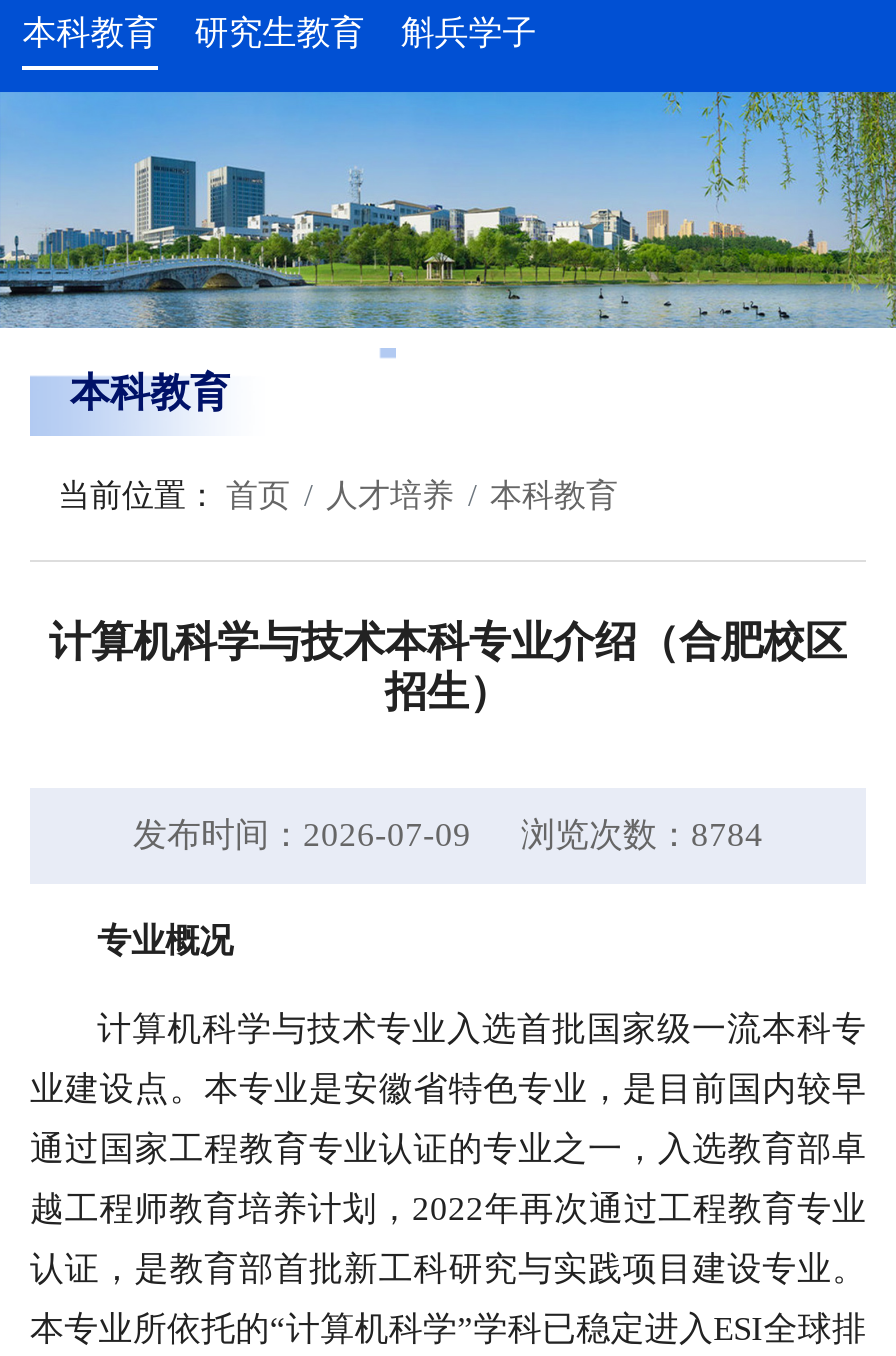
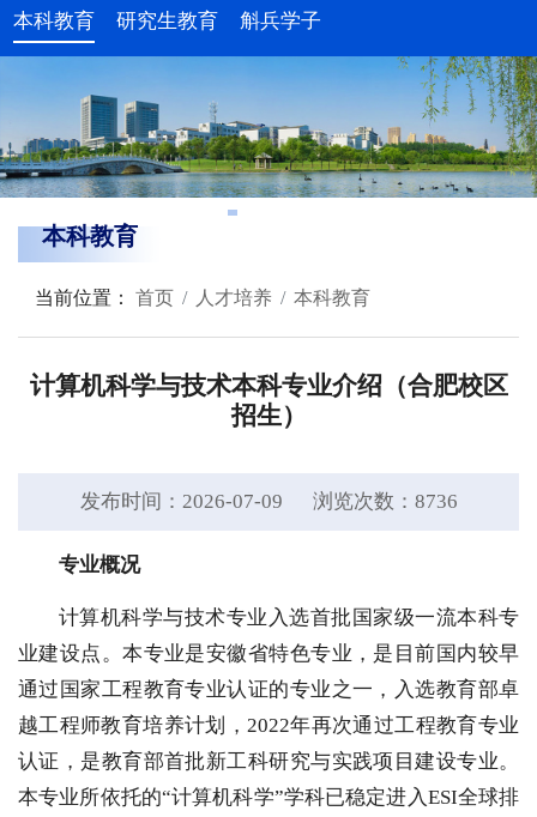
[133,817,763,855] 发布时间：2026-07-09 浏览次数：8784 -> [80,490,457,513] 发布时间：2026-07-09 浏览次数：8736

